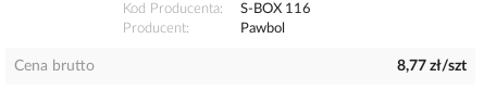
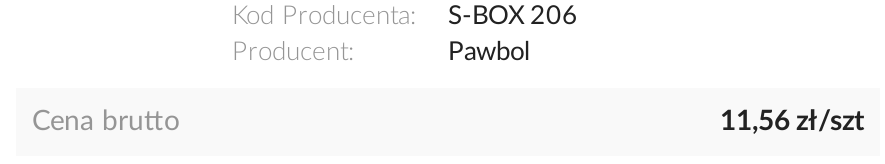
[123,3,311,17] Kod Producenta S-BOX 116 -> [232,5,578,31] Kod Producenta S-BOX 206
[397,59,467,74] 8,77 zł/szt -> [720,109,864,137] 11,56 zł/szt

